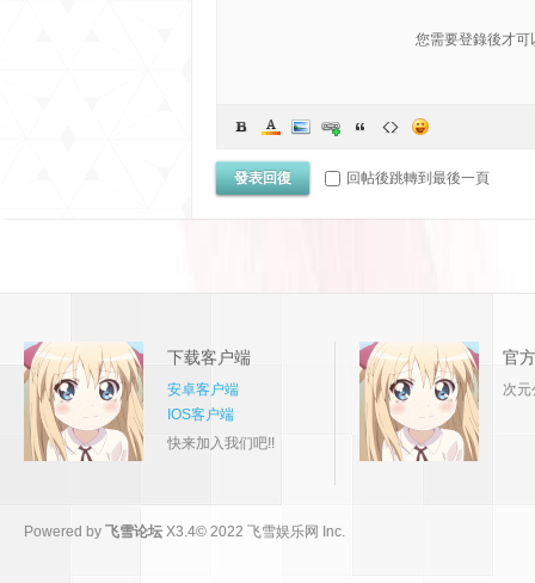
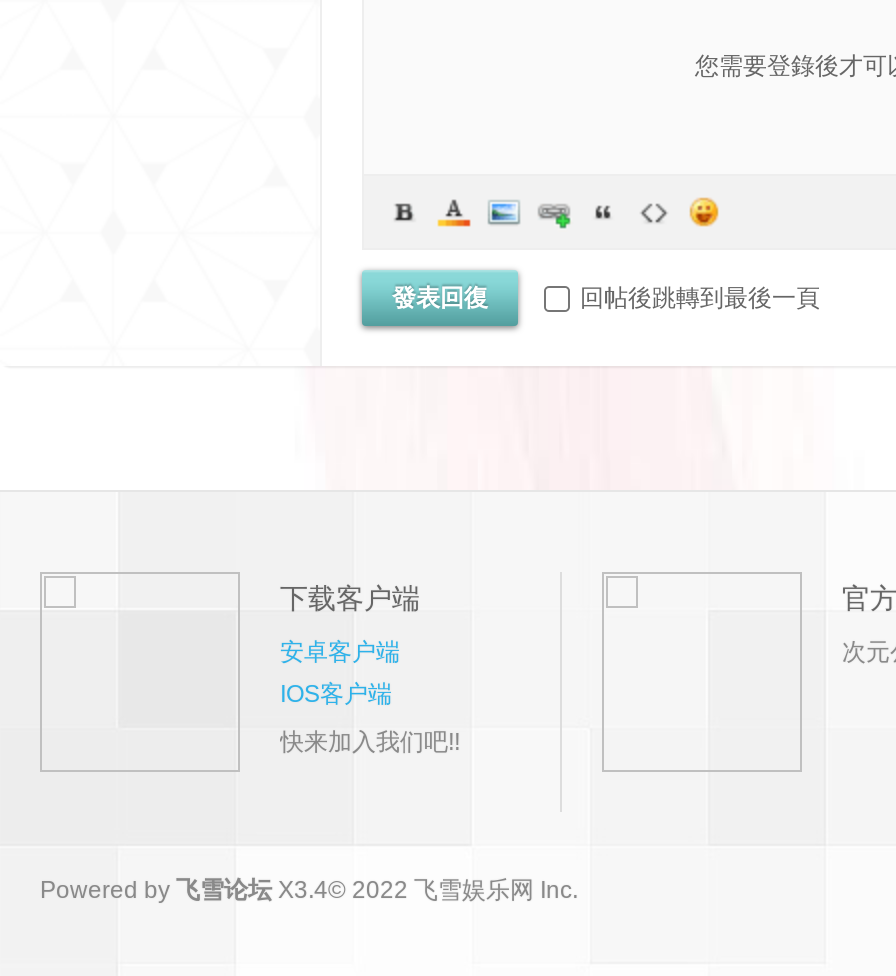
[23,342,144,462] [image] -> none
[358,342,480,462] [image] -> none

